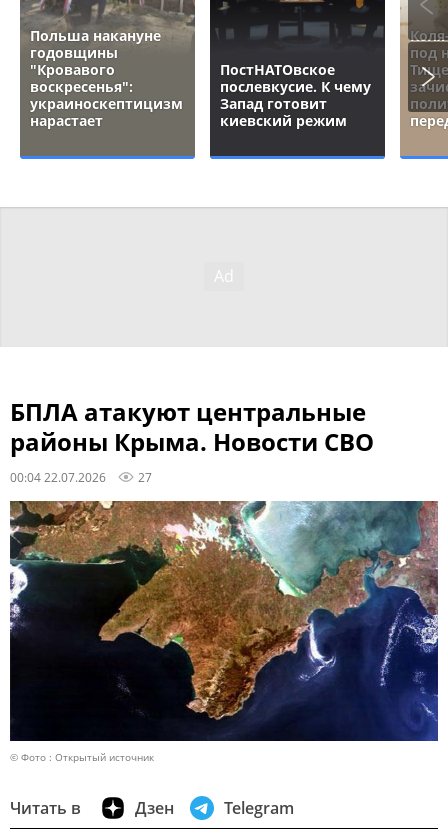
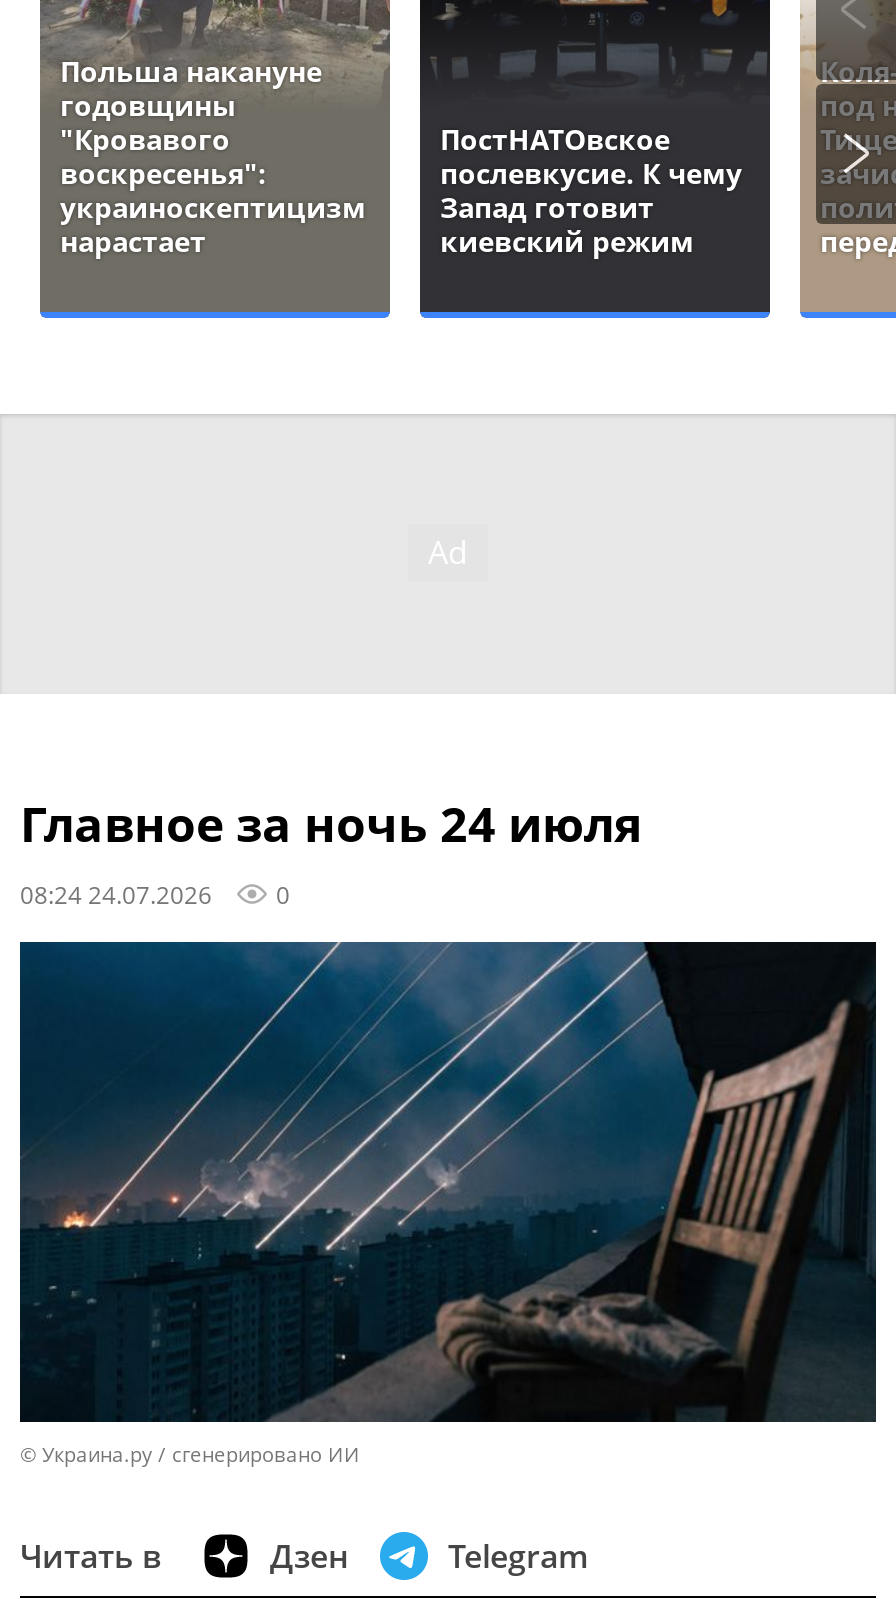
[10,395,374,485] БПЛА атакуют центральные | районы Крыма. Новости СВО | 00:04 22.07.2026 | 27 -> [20,789,642,909] Главное за ночь 24 июля | 08:24 24.07.2026 | 0
[9,499,439,764] [image] | © Фото : Открытый источник -> [18,940,876,1469] [image] | © Украина.ру / сгенерировано ИИ

